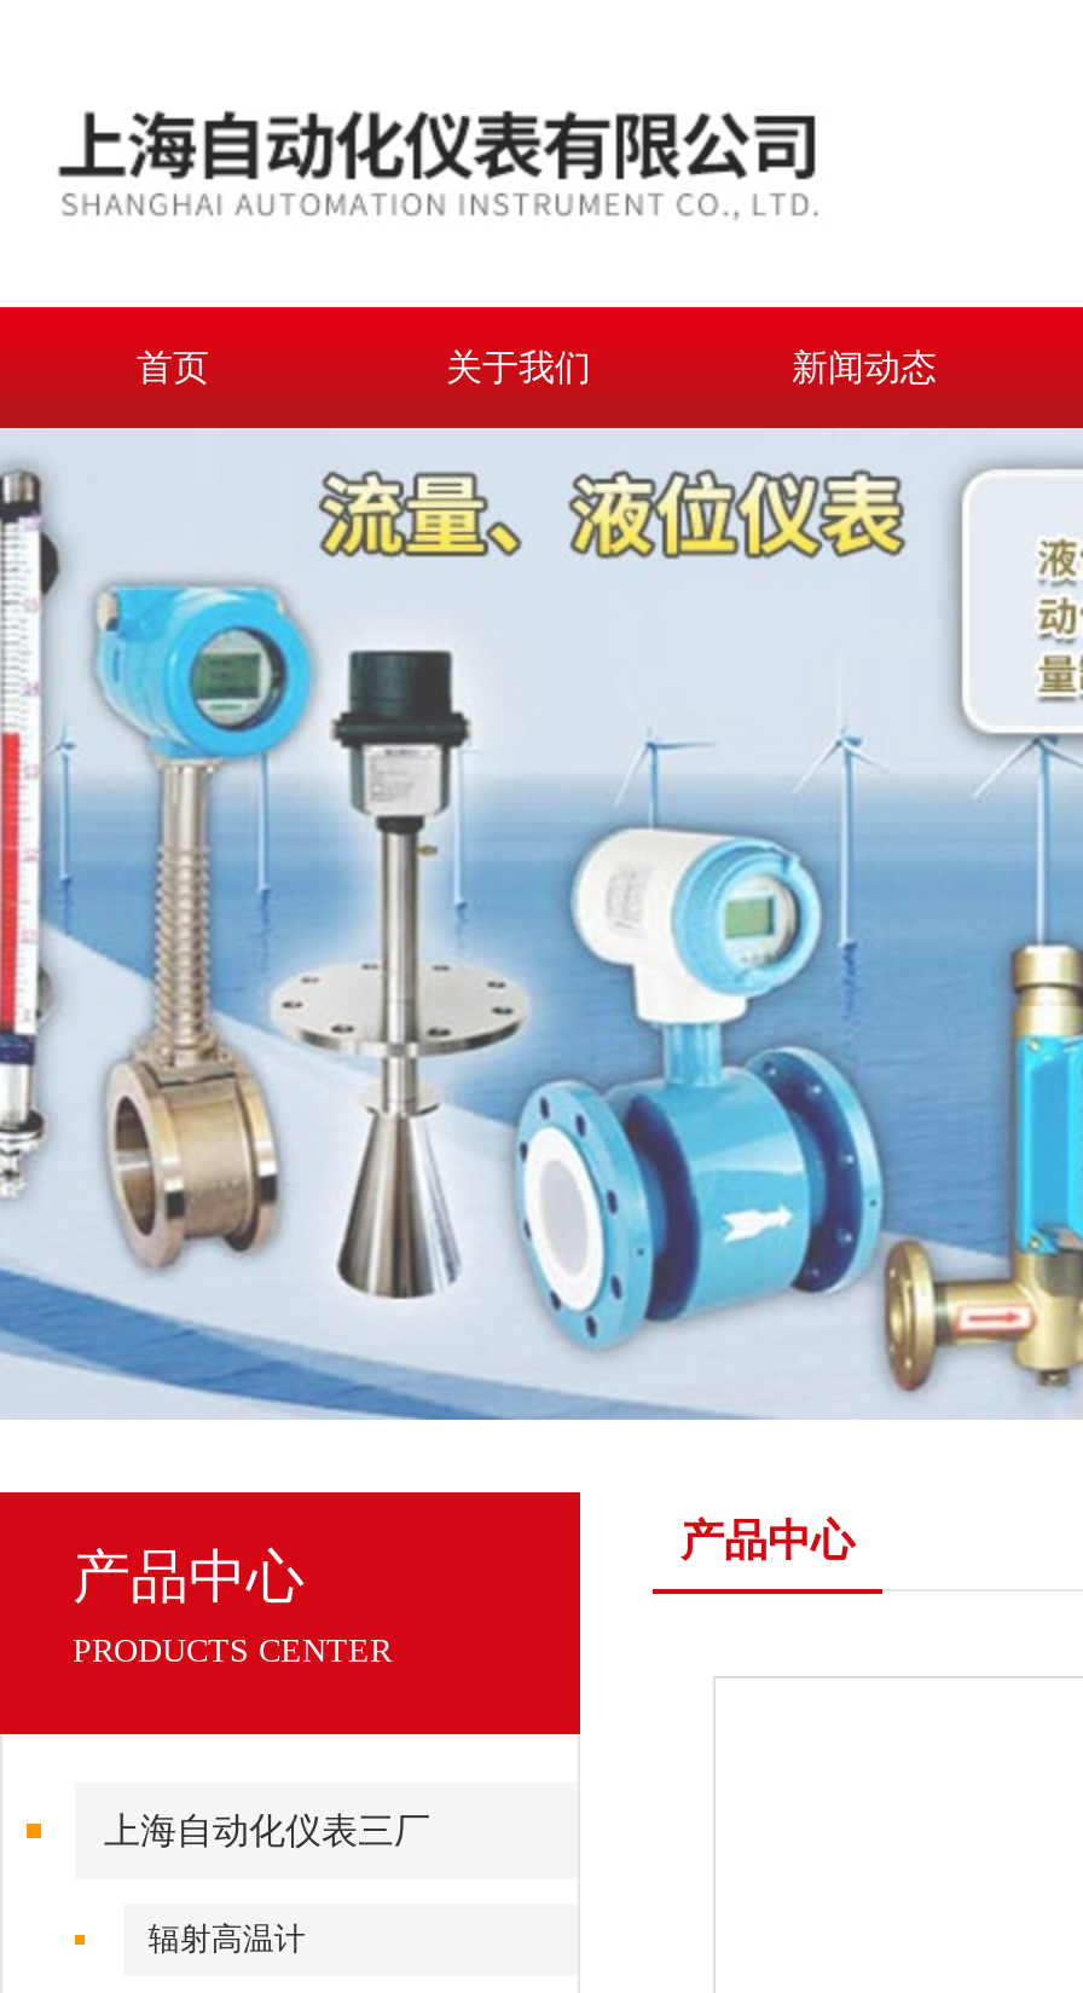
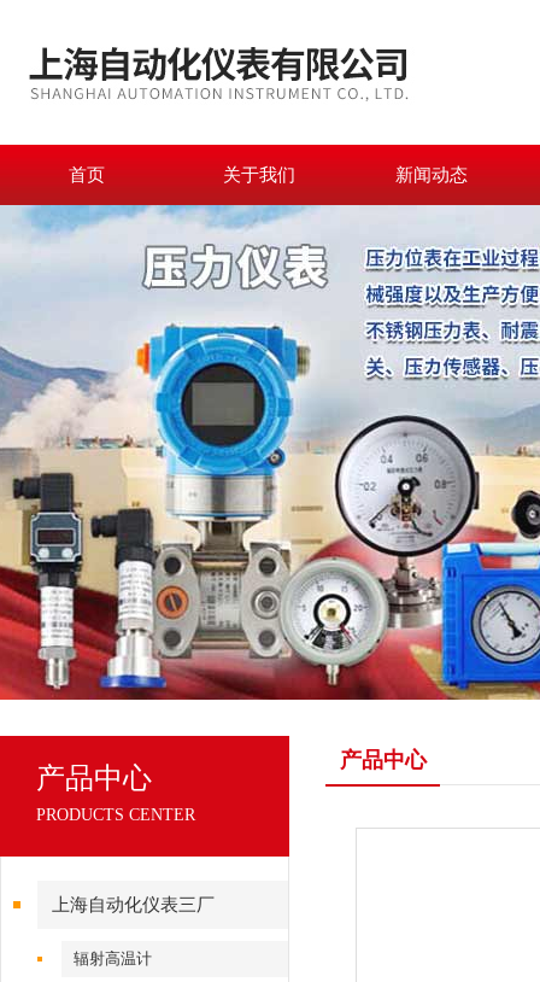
[7,428,1076,1422] [image] -> [4,205,536,701] [image]

